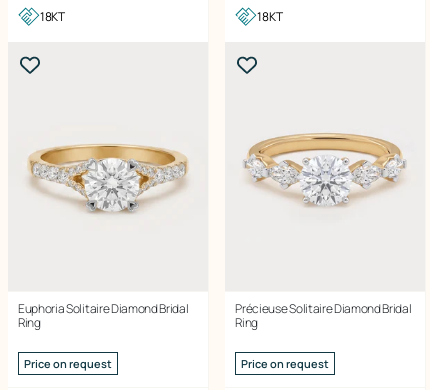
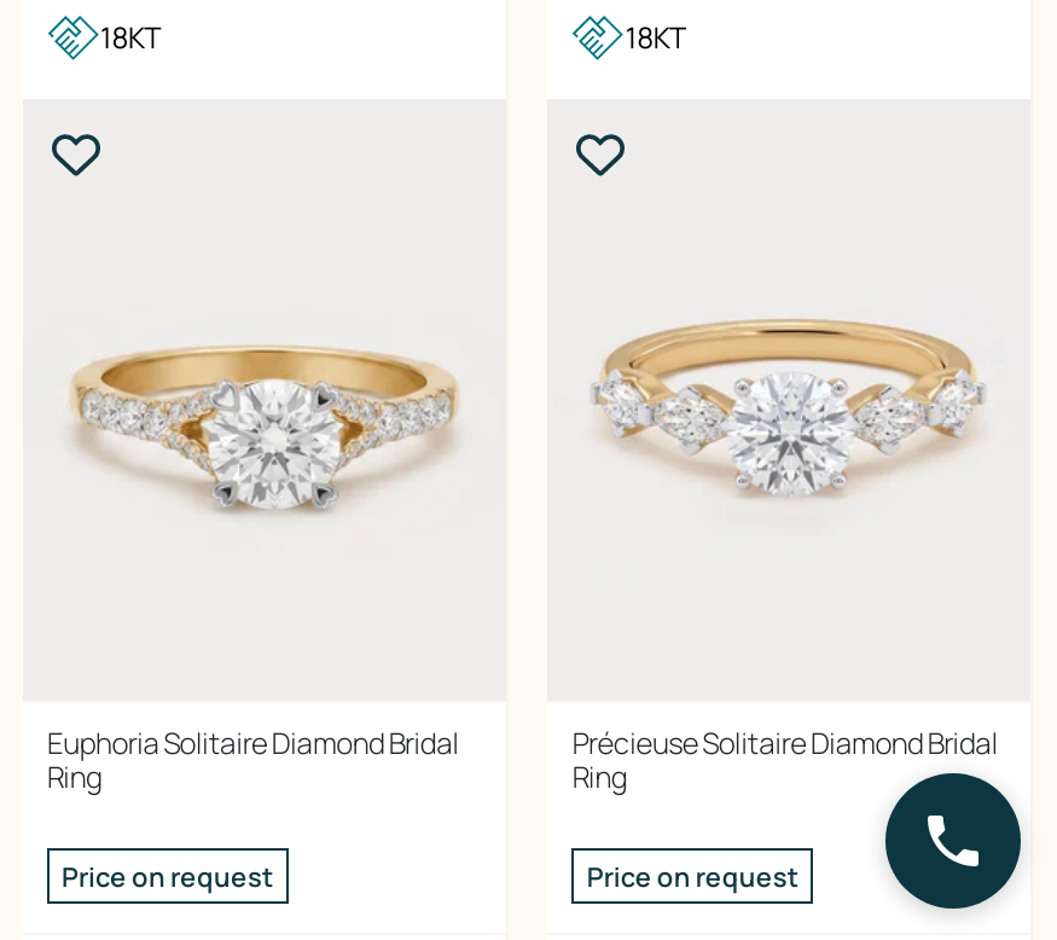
none -> [881,771,1026,913] [image]

